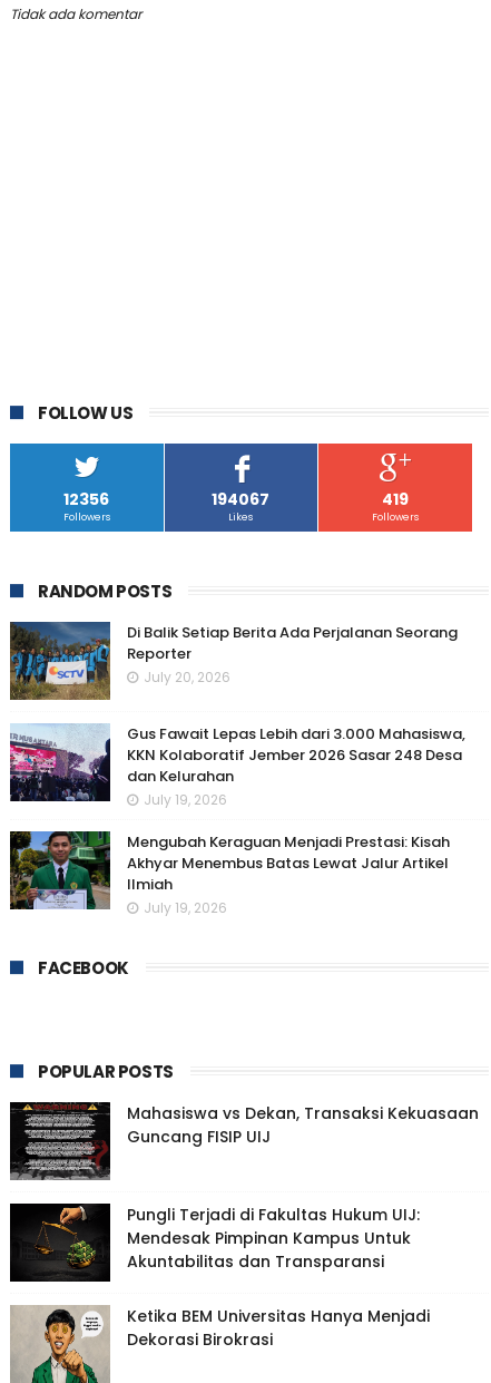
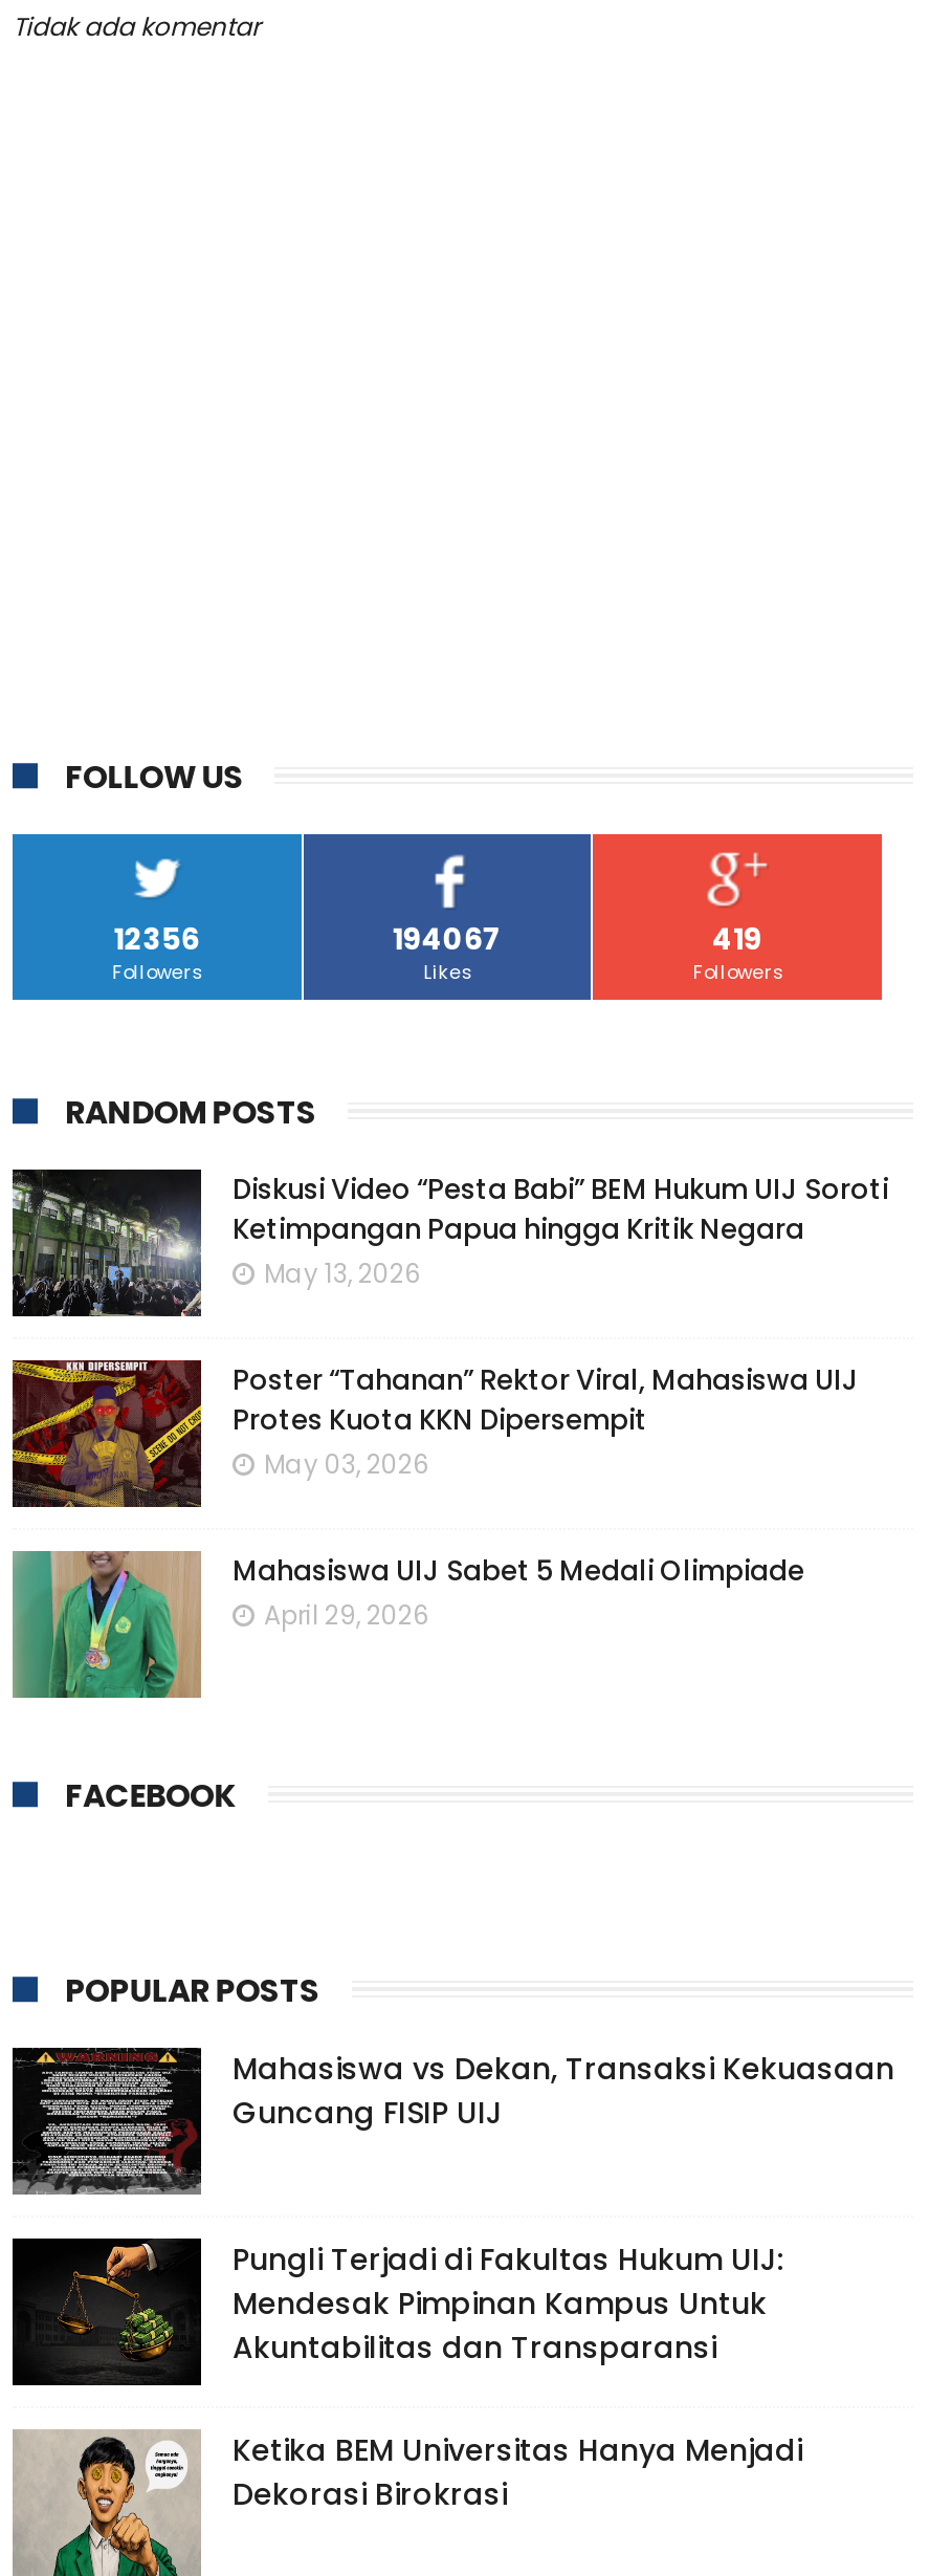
[10,621,458,701] [image] | Di Balik Setiap Berita Ada Perjalanan Seorang | Reporter | July 20, 2026 -> [13,1167,888,1318] [image] | Diskusi Video “Pesta Babi” BEM Hukum UIJ Soroti | Ketimpangan Papua hingga Kritik Negara | May 13, 2026
[9,723,465,809] [image] | Gus Fawait Lepas Lebih dari 3.000 Mahasiswa, | KKN Kolaboratif Jember 2026 Sasar 248 Desa | dan Kelurahan | July 19, 2026 -> [10,1358,859,1509] [image] | Poster “Tahanan” Rektor Viral, Mahasiswa UIJ | Protes Kuota KKN Dipersempit | May 03, 2026
[9,830,450,917] [image] | Mengubah Keraguan Menjadi Prestasi: Kisah | Akhyar Menembus Batas Lewat Jalur Artikel | Ilmiah | July 19, 2026 -> [13,1549,804,1700] [image] | Mahasiswa UIJ Sabet 5 Medali Olimpiade | April 29, 2026

